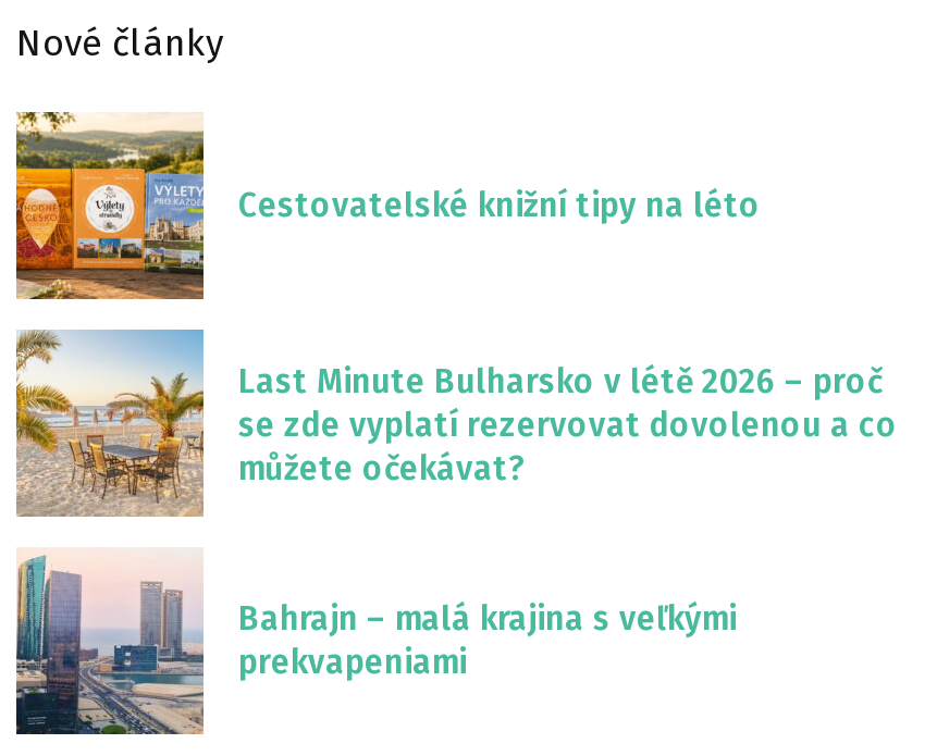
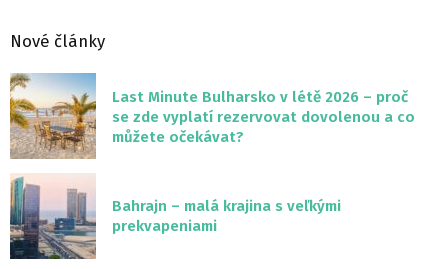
[14,112,761,299] [image] | Cestovatelské knižní tipy na léto -> none

